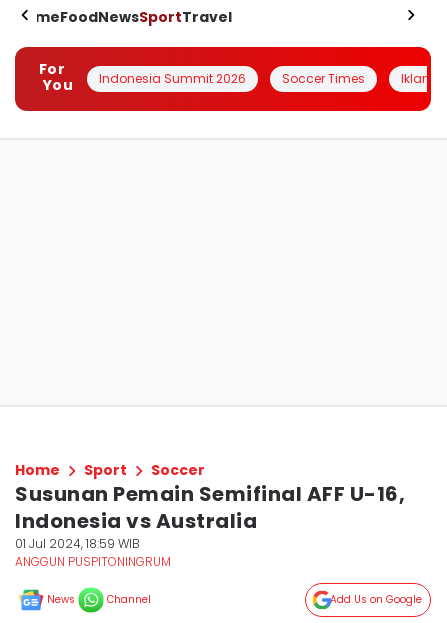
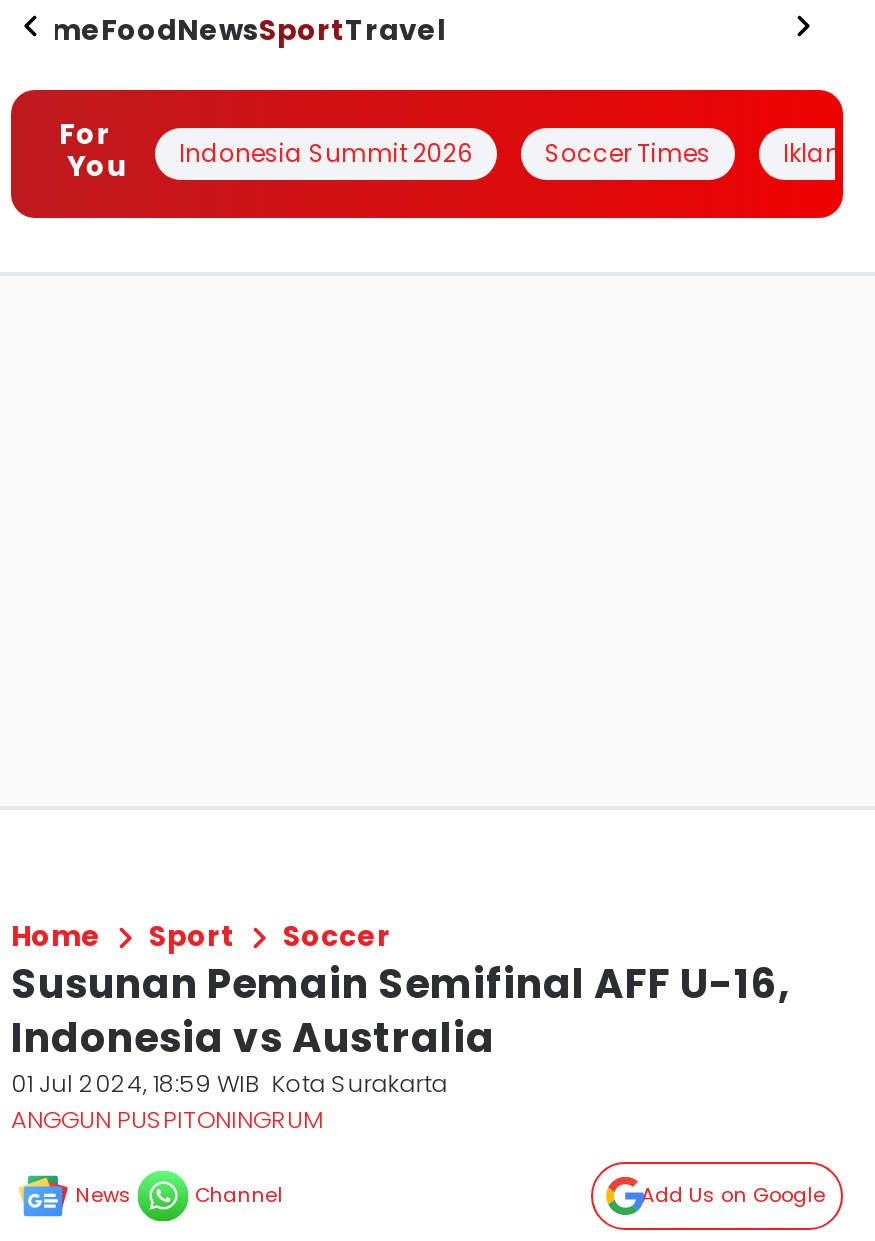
[15,535,140,552] 01 Jul 2024, 18:59 WIB -> [11,1066,447,1100] 01 Jul 2024, 18:59 WIB Kota Surakarta

